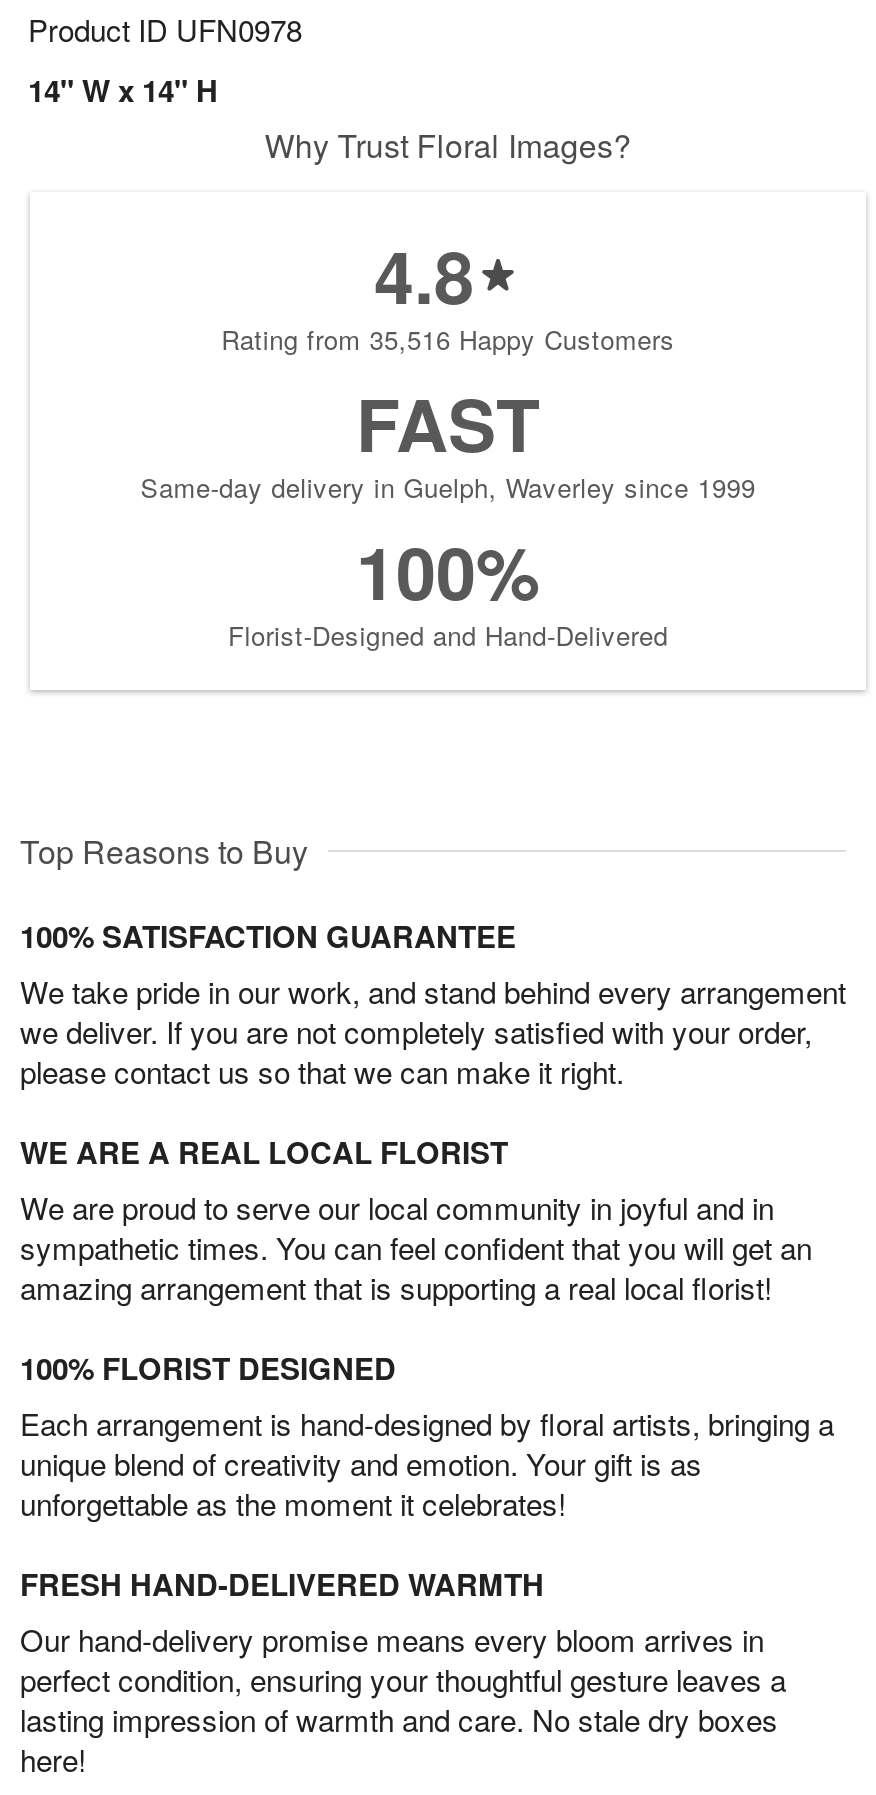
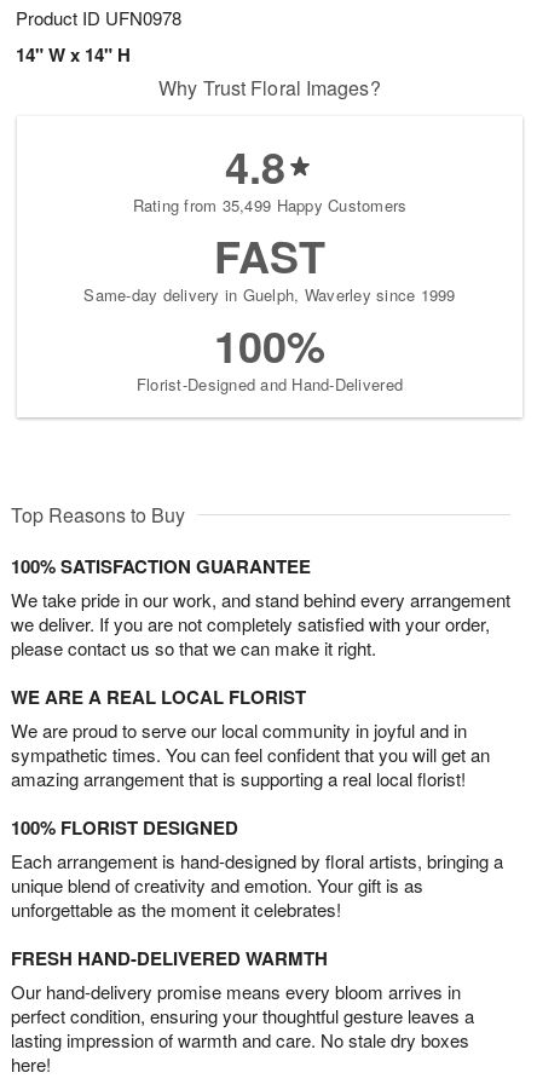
[221,321,675,359] Rating from 35,516 Happy Customers -> [133,194,407,217] Rating from 35,499 Happy Customers

